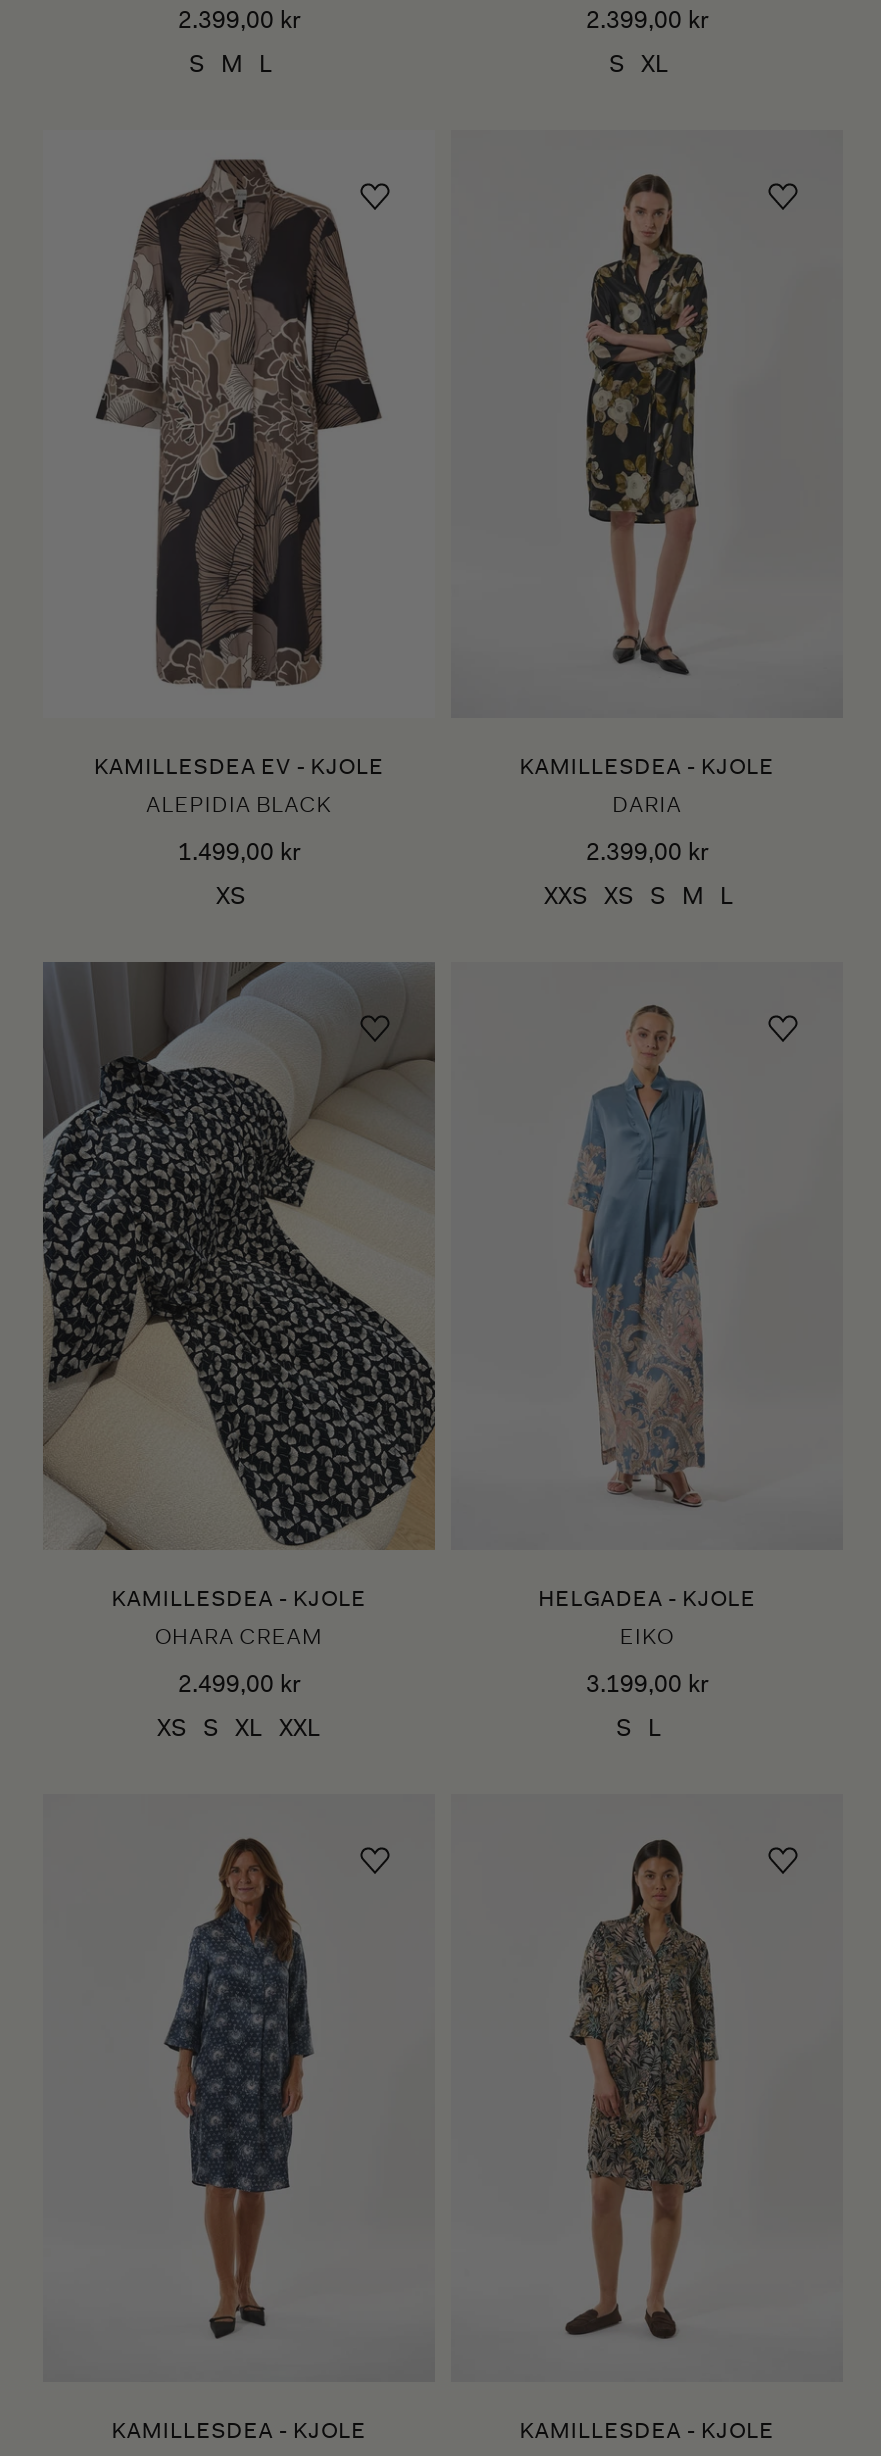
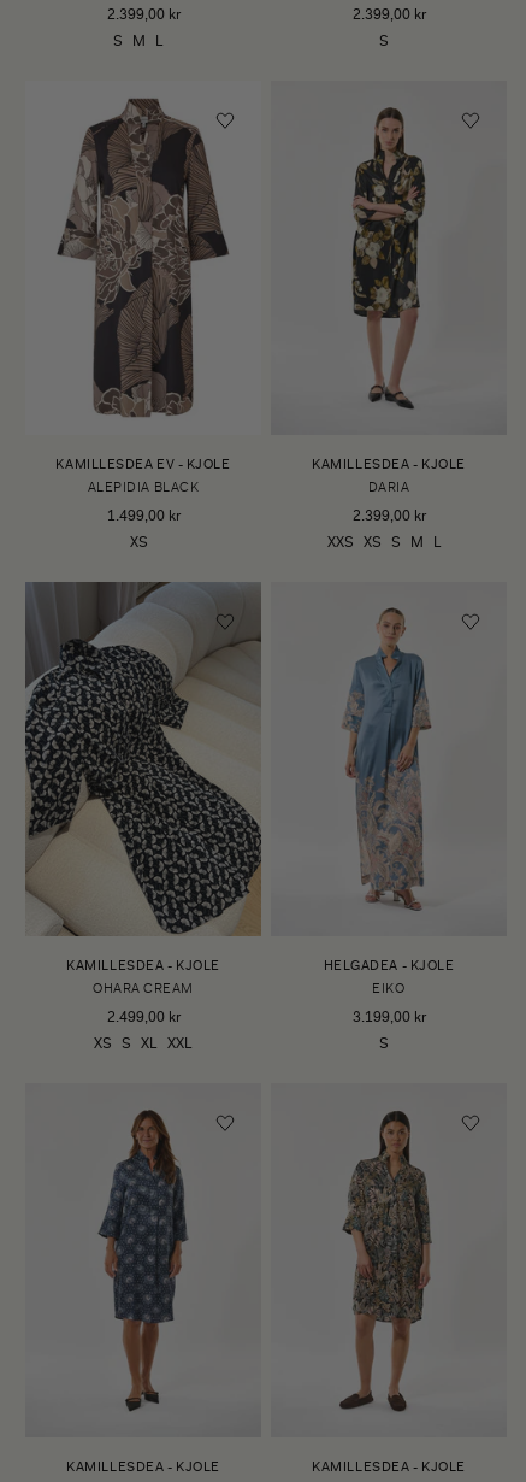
[641,54,669,78] XL -> none
[648,1718,662,1742] L -> none

